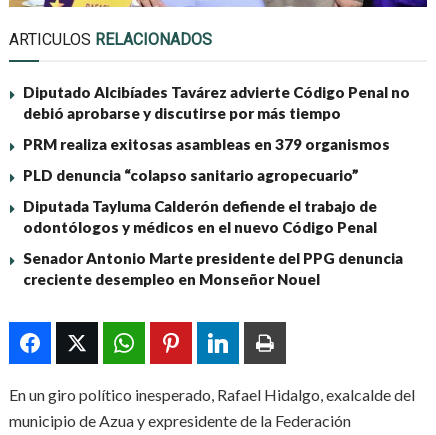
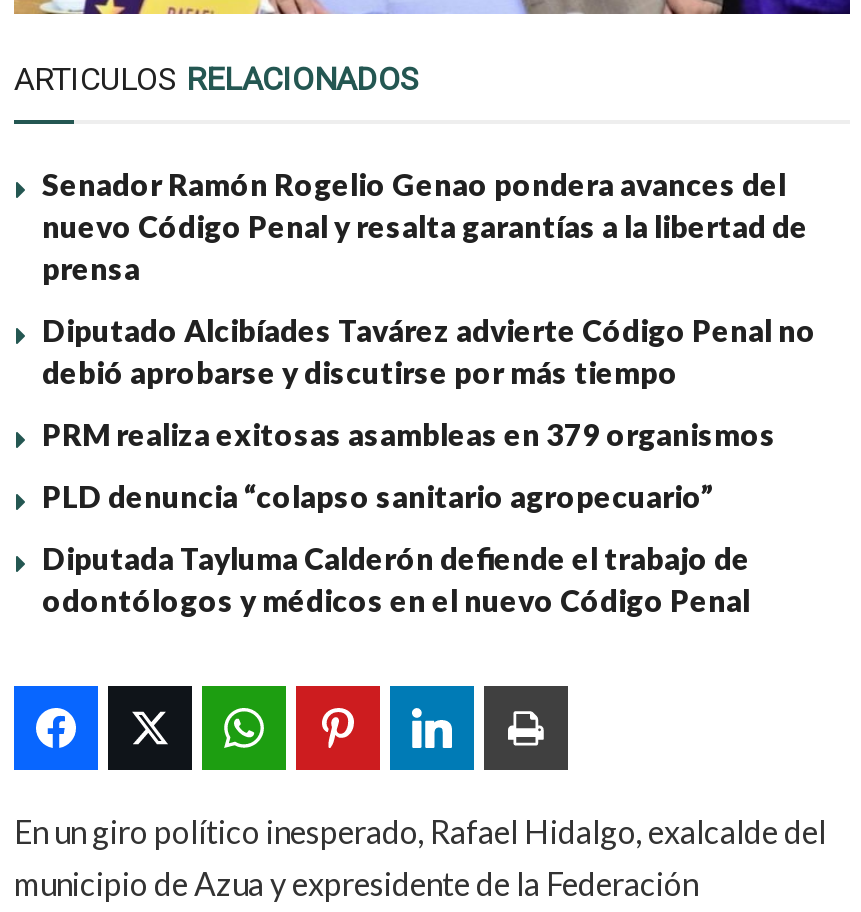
none -> [42,166,808,286] Senador Ramón Rogelio Genao pondera avances del | nuevo Código Penal y resalta garantías a la libertad de | prensa
moved [23,83,410,236] -> [42,312,816,618]: Diputado Alcibíades Tavárez advierte Código Penal no | debió aprobarse y discutirse por más tiempo | PRM realiza exitosas asambleas en 379 organismos | PLD denuncia “colapso sanitario agropecuario” | Diputada Tayluma Calderón defiende el trabajo de | odontólogos y médicos en el nuevo Código Penal
[23,249,403,288] Senador Antonio Marte presidente del PPG denuncia | creciente desempleo en Monseñor Nouel -> none

